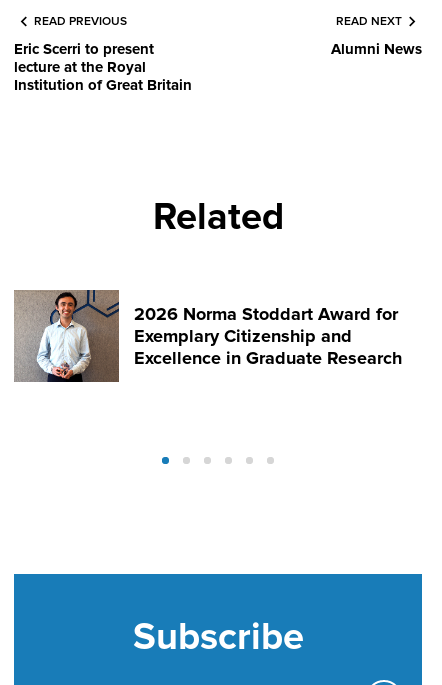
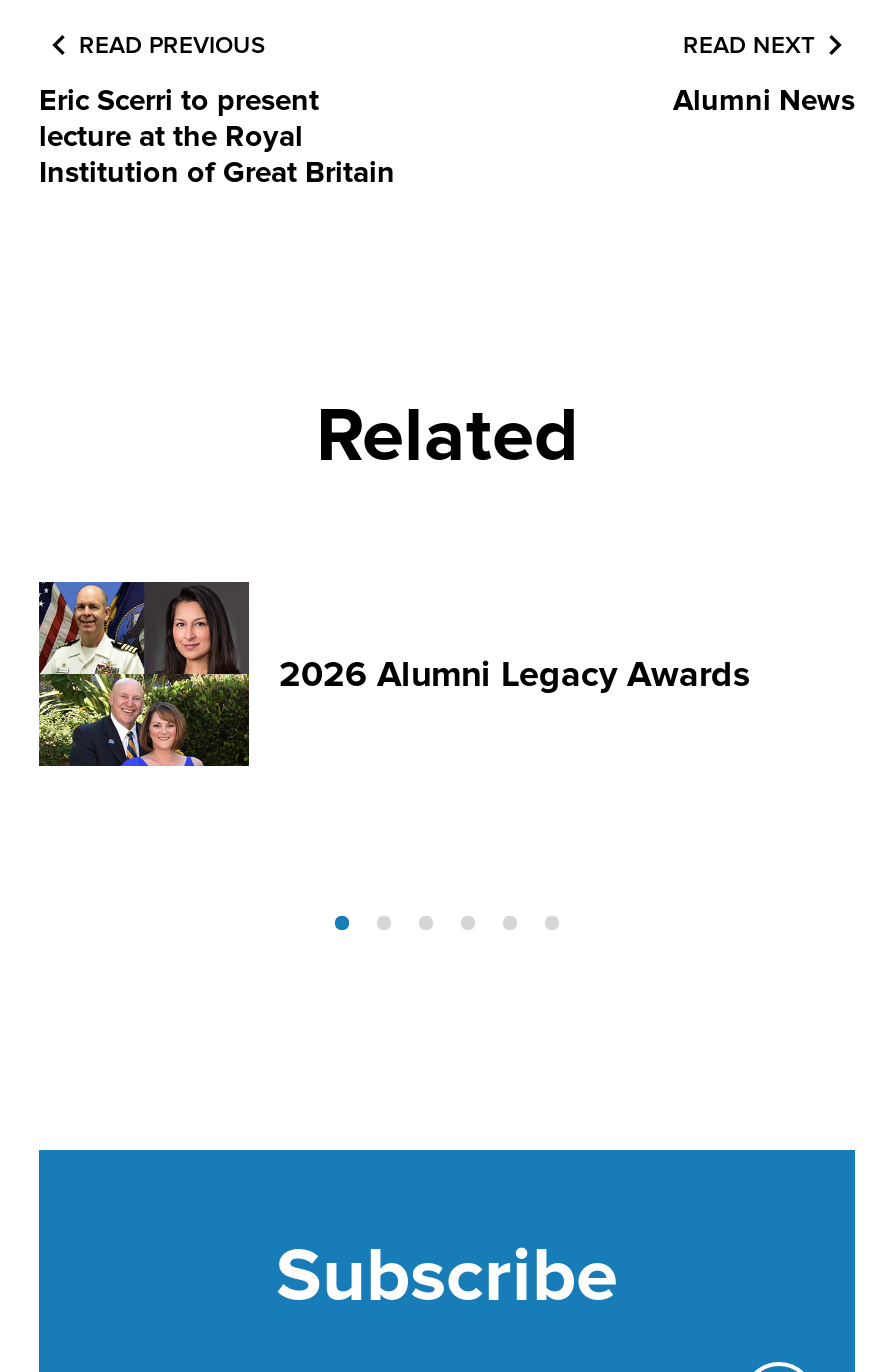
[14,289,402,383] [image] | 2026 Norma Stoddart Award for | Exemplary Citizenship and | Excellence in Graduate Research -> [39,580,751,768] [image] | 2026 Alumni Legacy Awards

